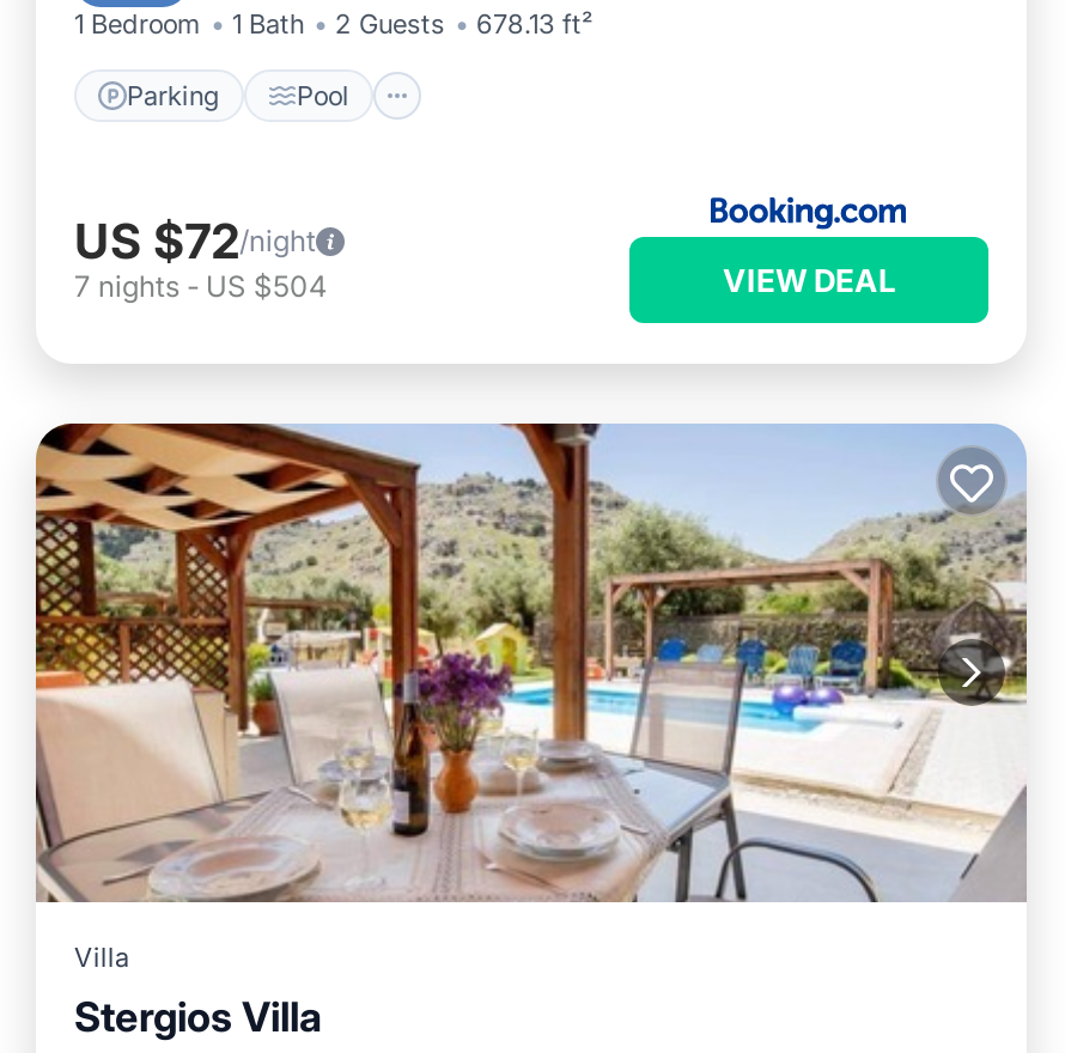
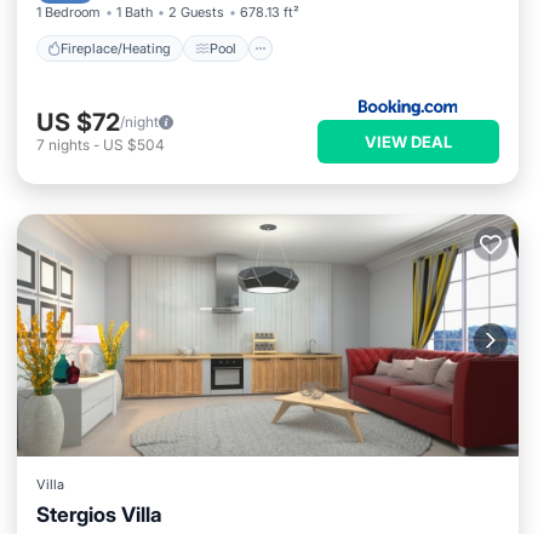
[127,78,220,111] Parking -> [61,39,171,56] Fireplace/Heating
[34,421,1027,902] [image] -> [16,214,520,457] [image]

